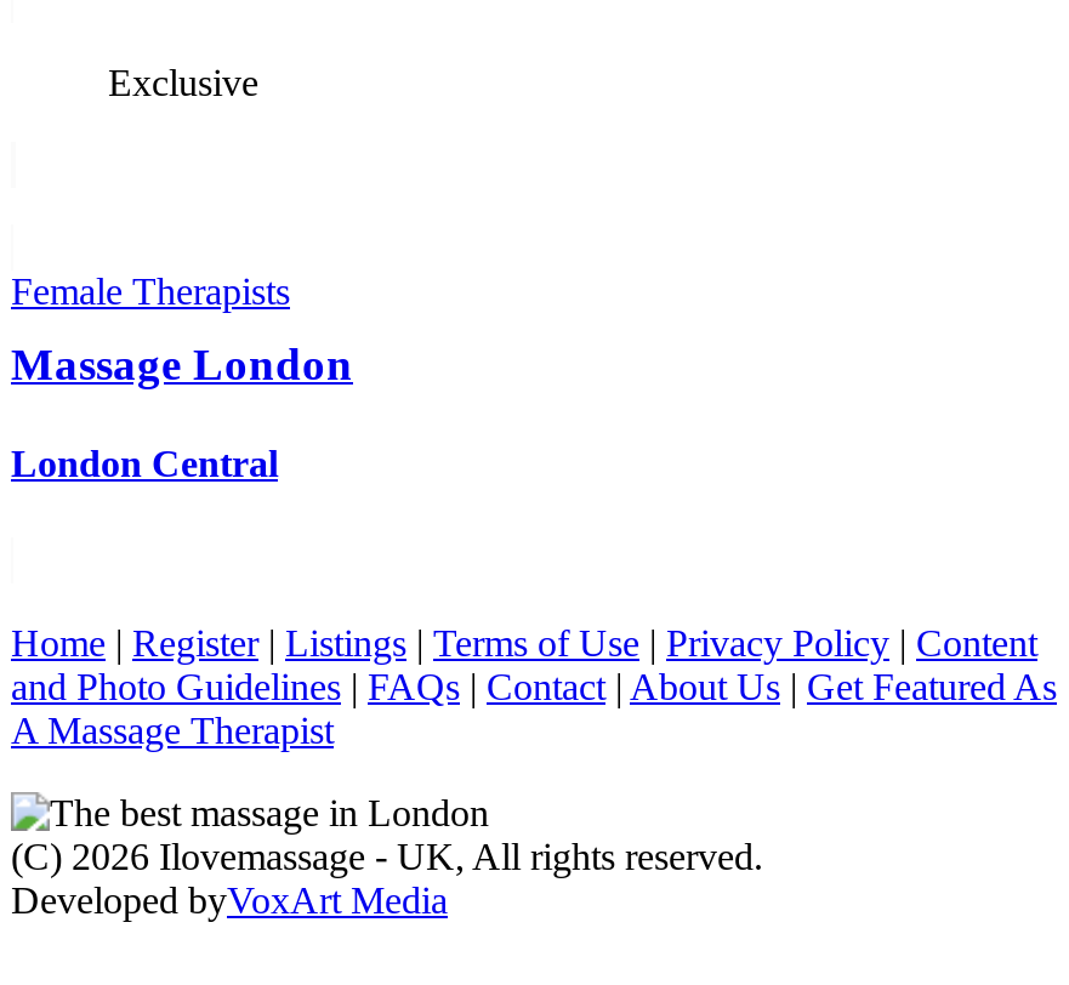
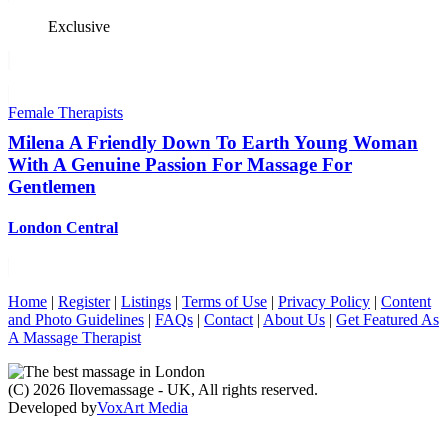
[11,338,353,389] Massage London -> [8,132,418,197] Milena A Friendly Down To Earth Young Woman | With A Genuine Passion For Massage For | Gentlemen

